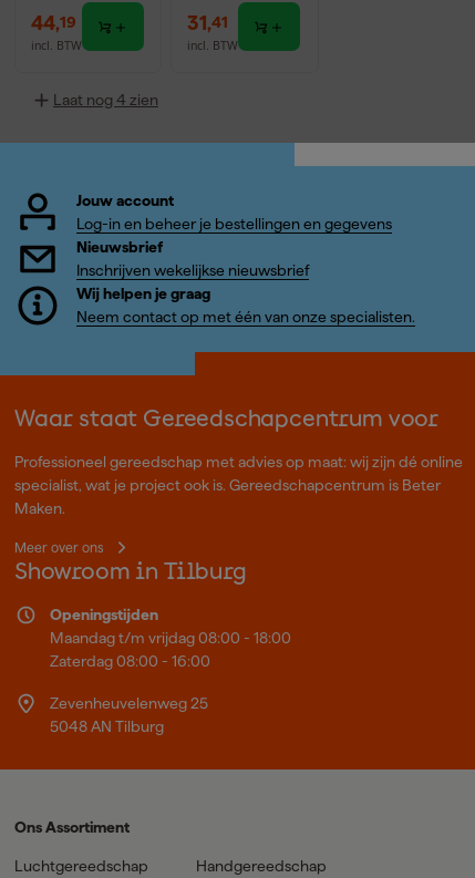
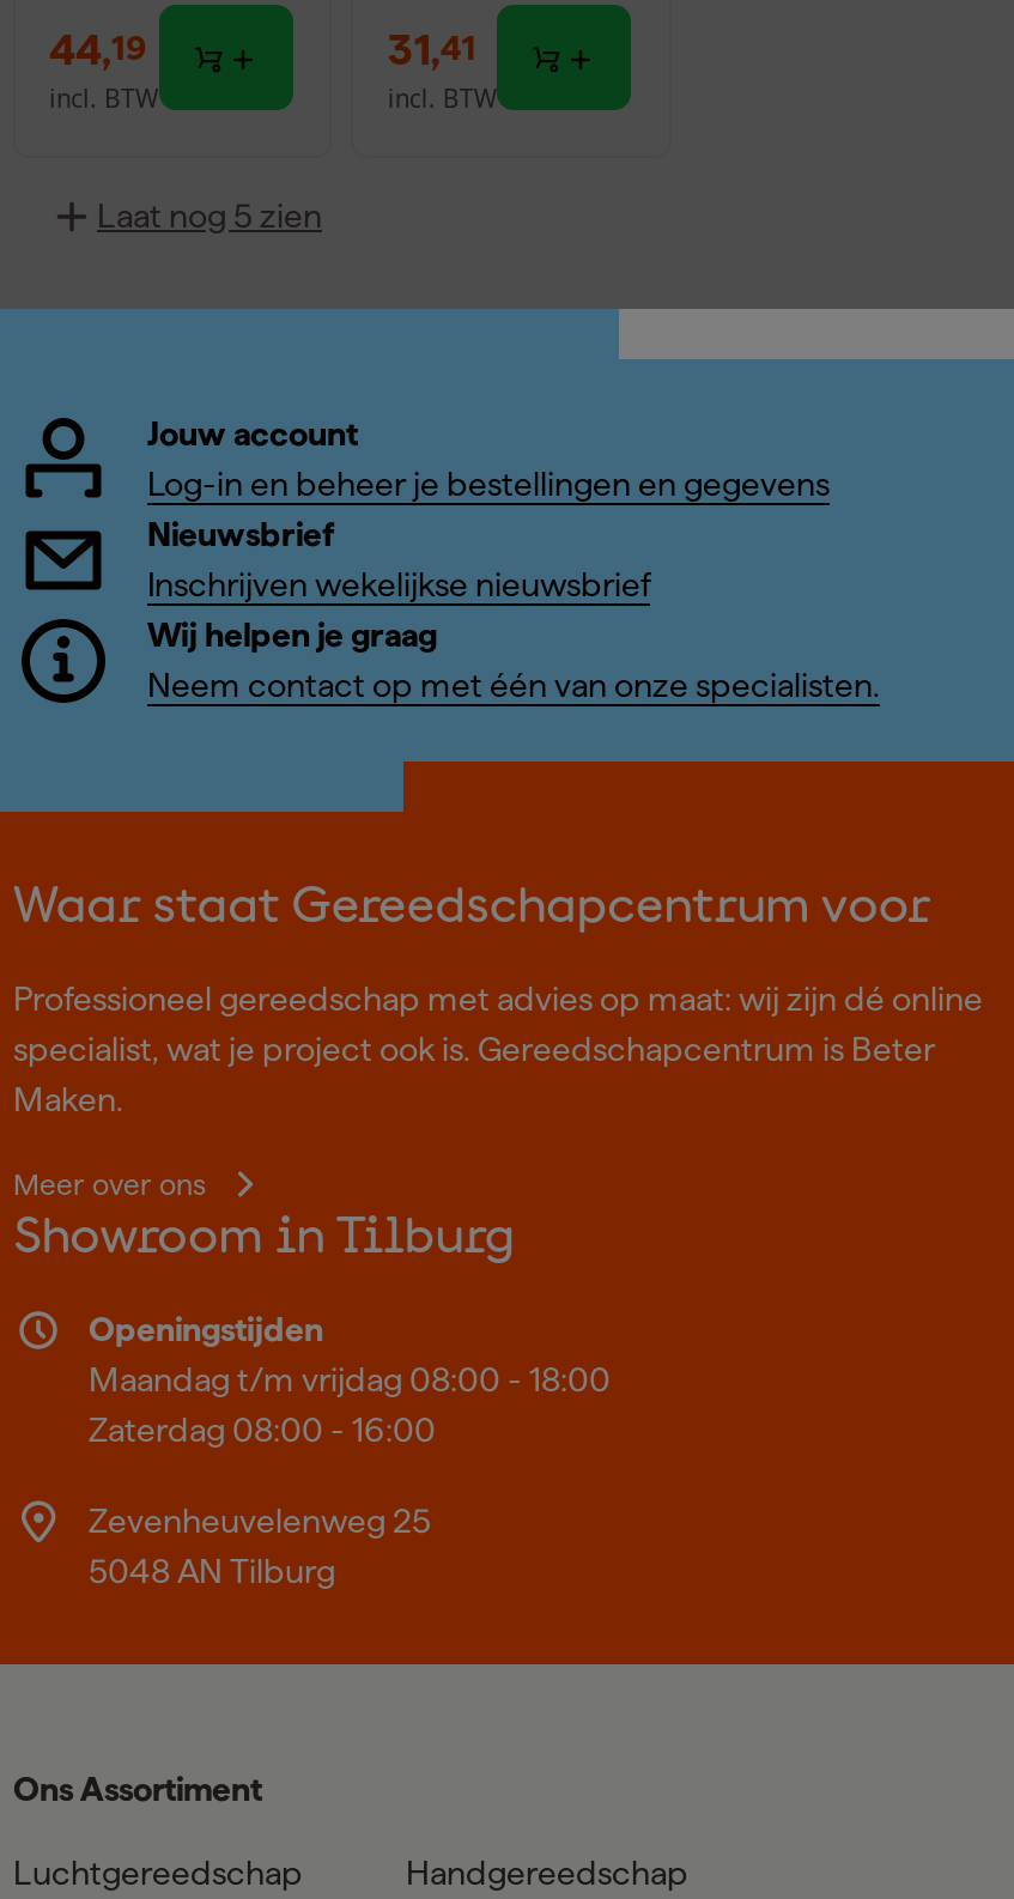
[53,90,158,108] Laat nog 4 zien -> [97,196,322,234] Laat nog 5 zien

